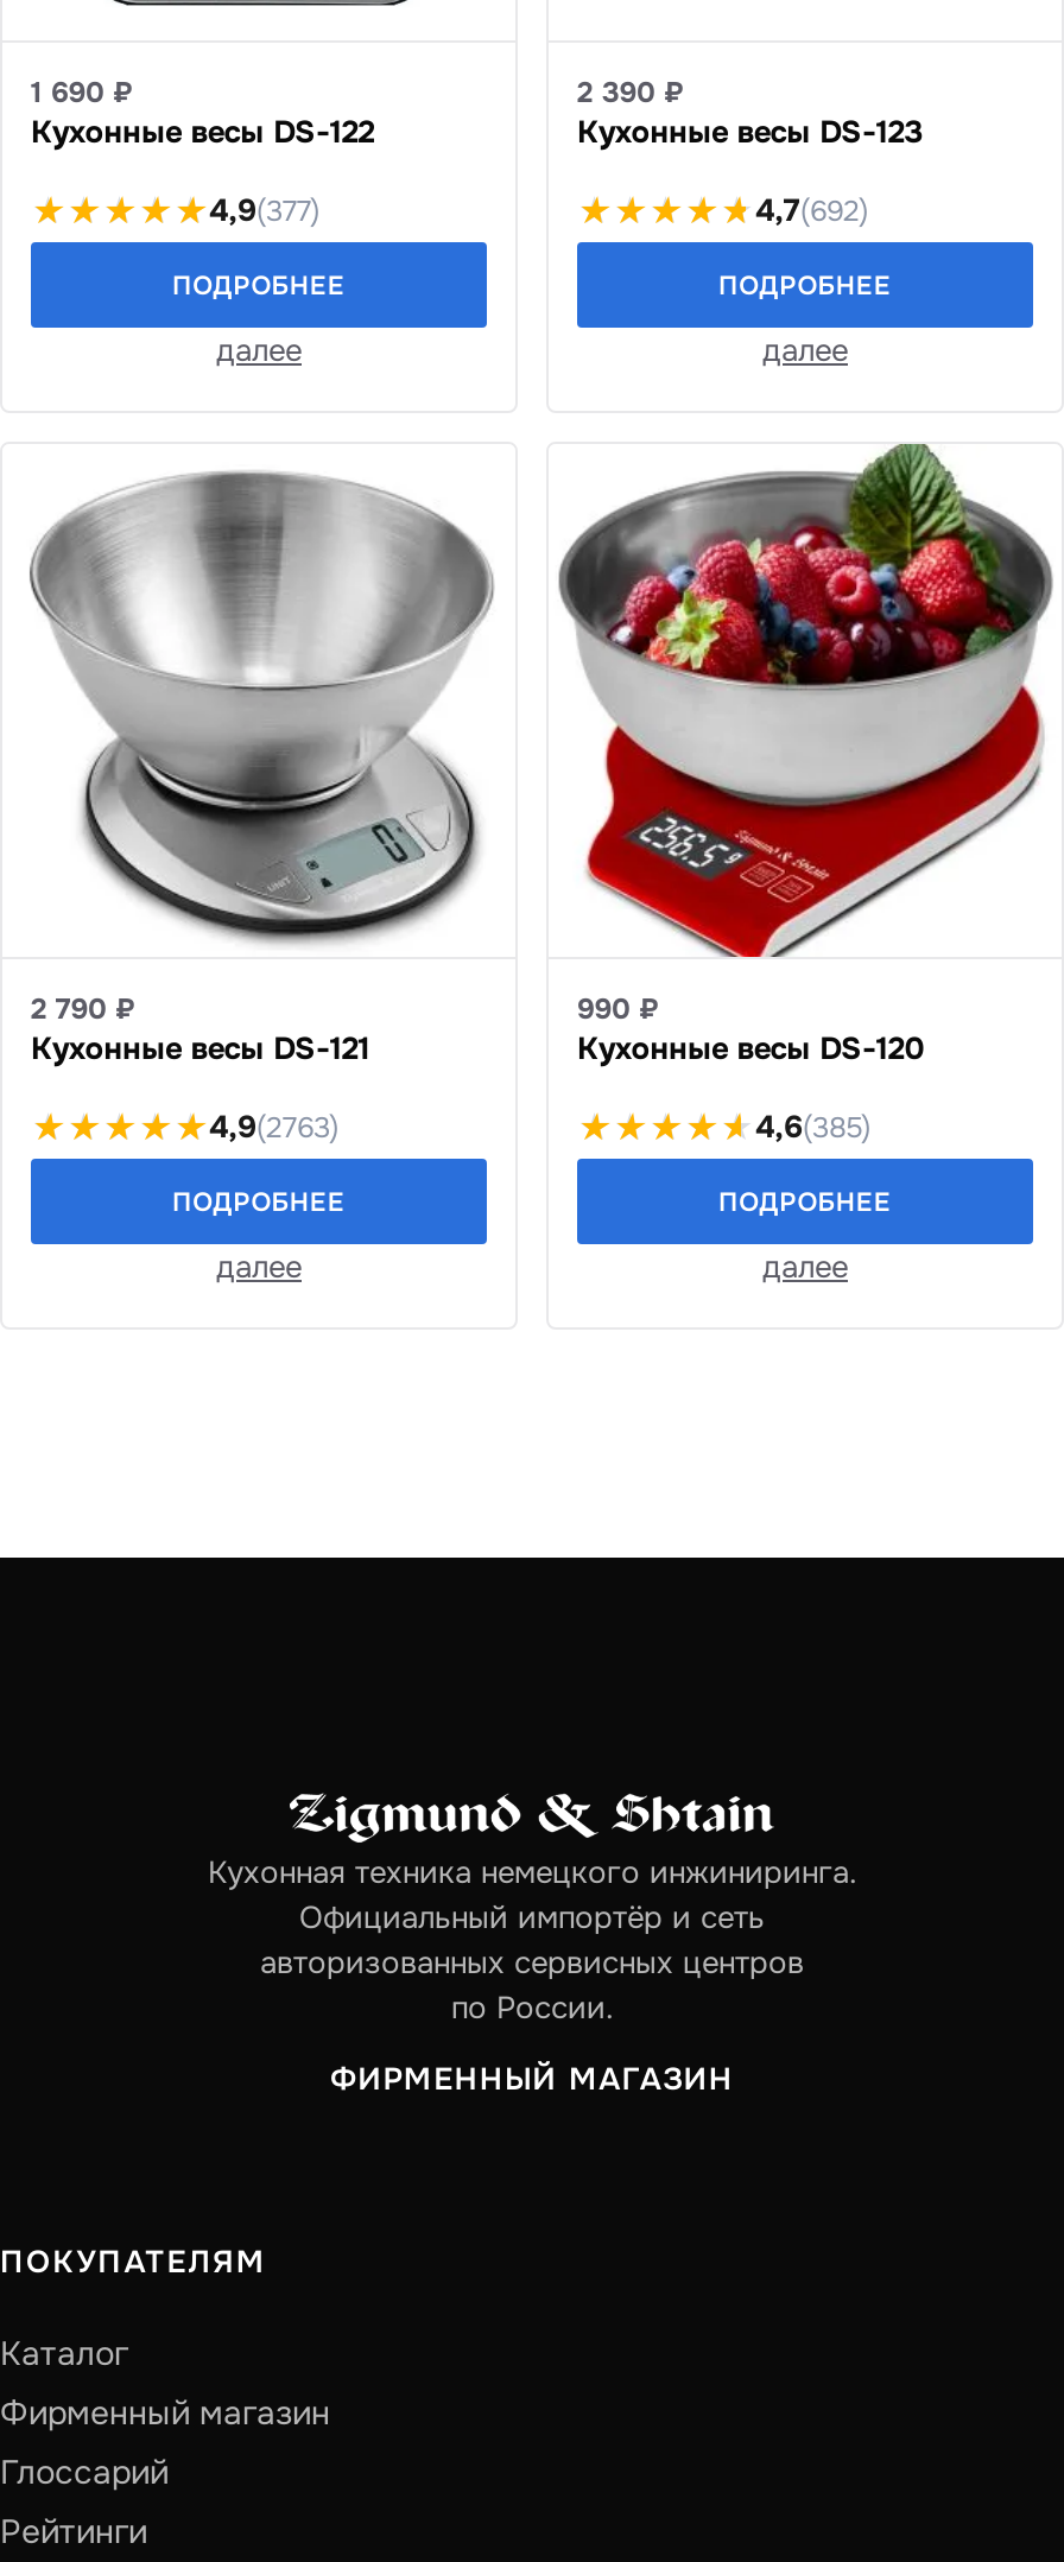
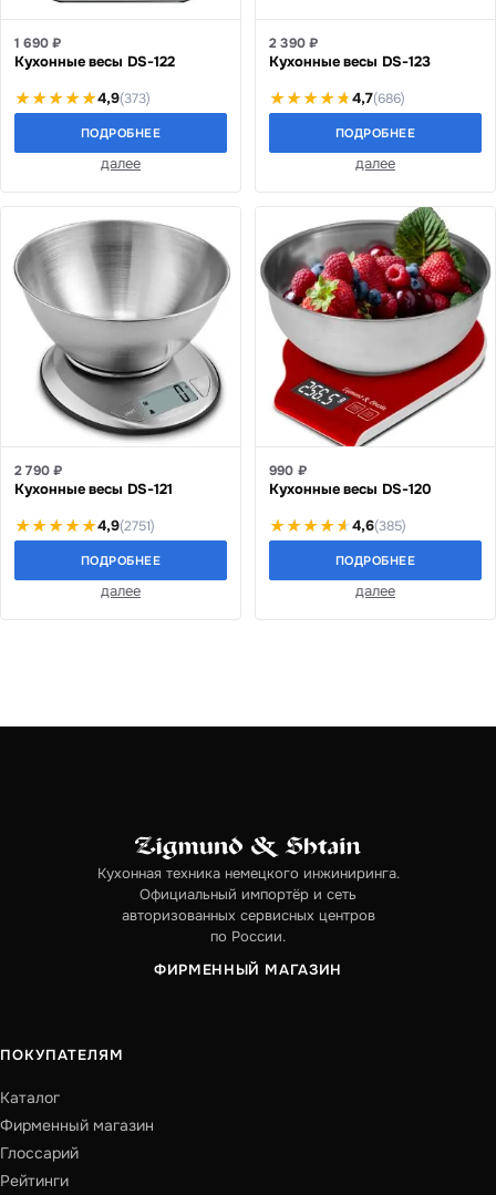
[209,190,321,230] 4,9(377) -> [97,89,151,107] 4,9(373)
[755,190,869,230] 4,7(692) -> [352,89,405,107] 4,7(686)
[209,1106,340,1147] 4,9(2763) -> [97,516,155,535] 4,9(2751)

